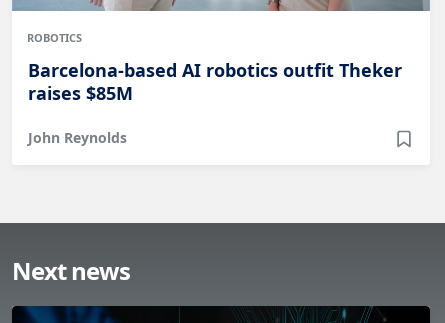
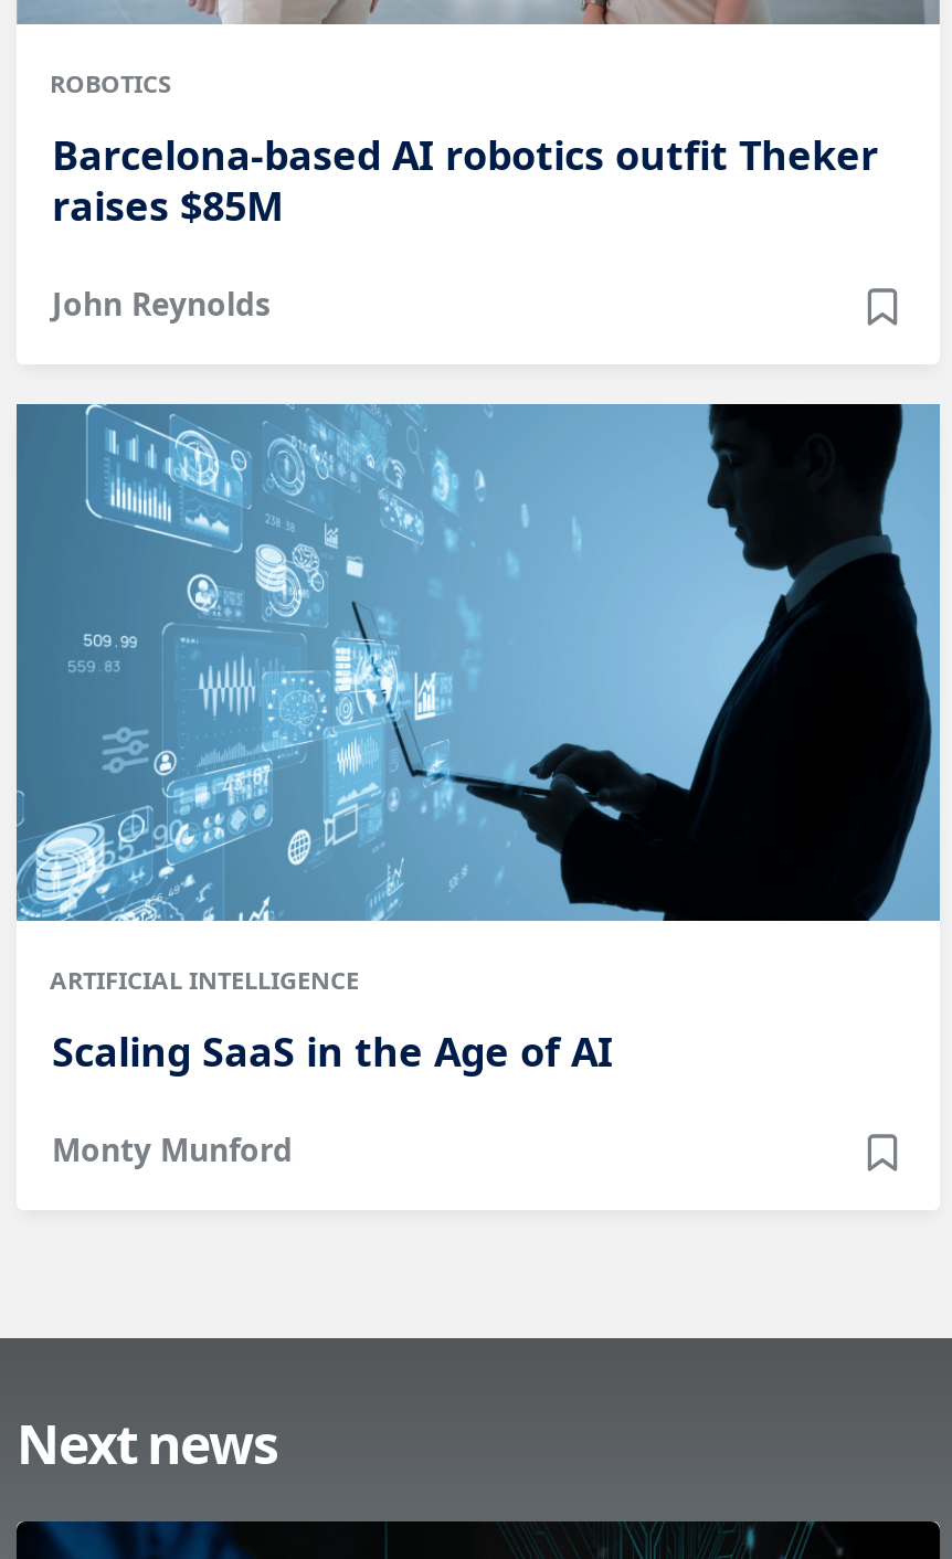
none -> [14,402,942,1171] [image] | ARTIFICIAL INTELLIGENCE | Scaling SaaS in the Age of AI | Monty Munford

